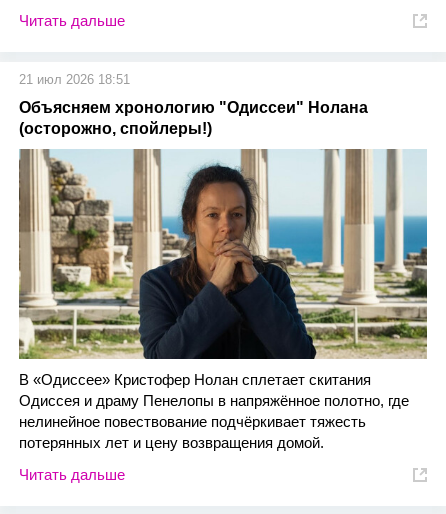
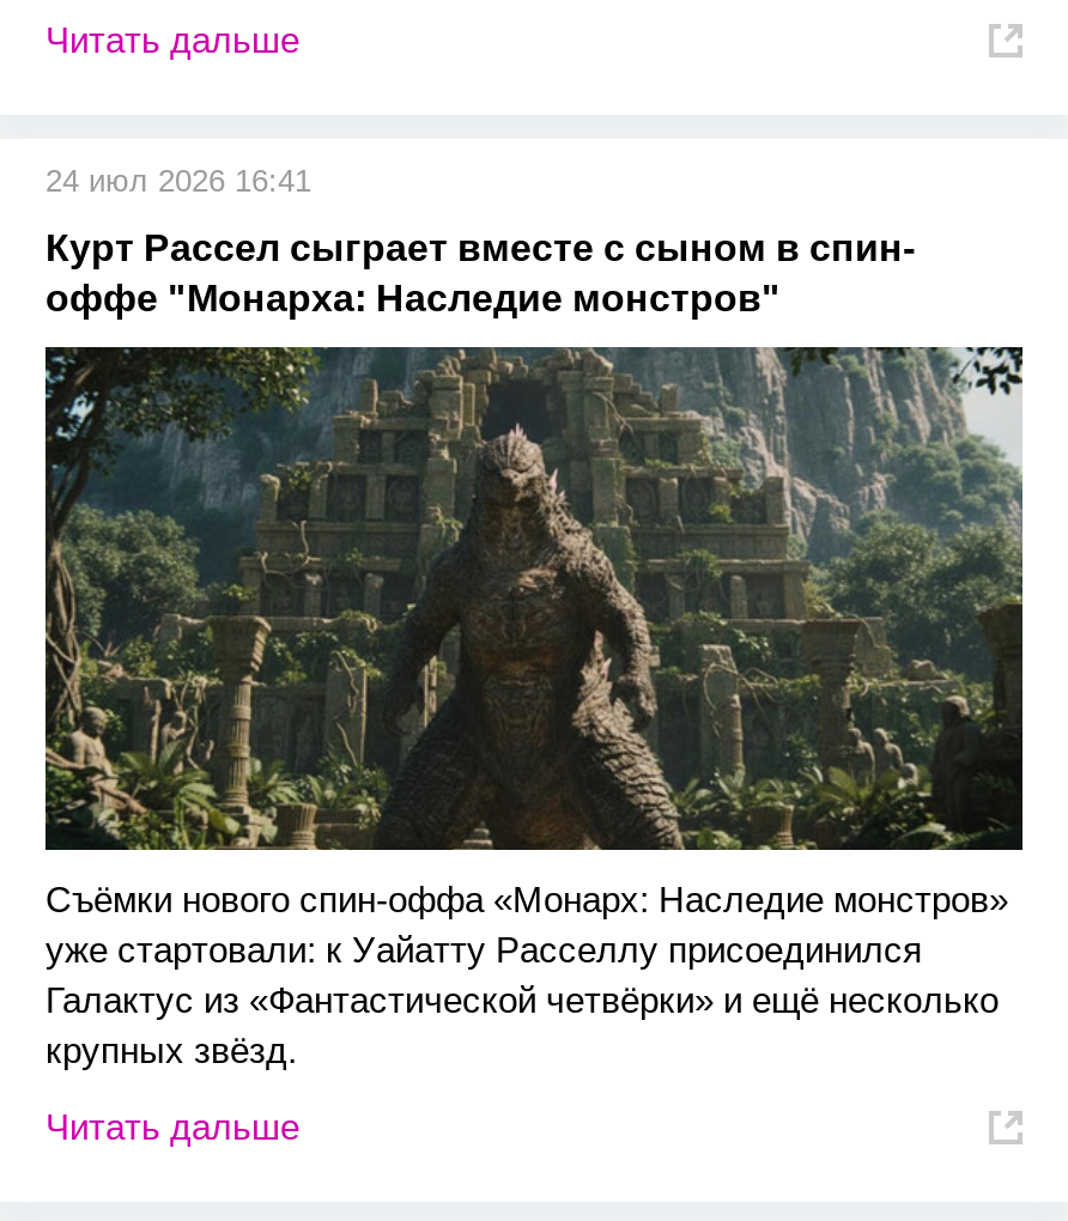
[19,72,130,87] 21 июл 2026 18:51 -> [45,163,311,199] 24 июл 2026 16:41
[19,99,368,137] Объясняем хронологию "Одиссеи" Нолана | (осторожно, спойлеры!) -> [45,227,915,318] Курт Рассел сыграет вместе с сыном в спин- | оффе "Монарха: Наследие монстров"
[18,148,428,451] [image] | В «Одиссее» Кристофер Нолан сплетает скитания | Одиссея и драму Пенелопы в напряжённое полотно, где | нелинейное повествование подчёркивает тяжесть | потерянных лет и цену возвращения домой. -> [43,345,1025,1070] [image] | Съёмки нового спин-оффа «Монарх: Наследие монстров» | уже стартовали: к Уайатту Расселлу присоединился | Галактус из «Фантастической четвёрки» и ещё несколько | крупных звёзд.

